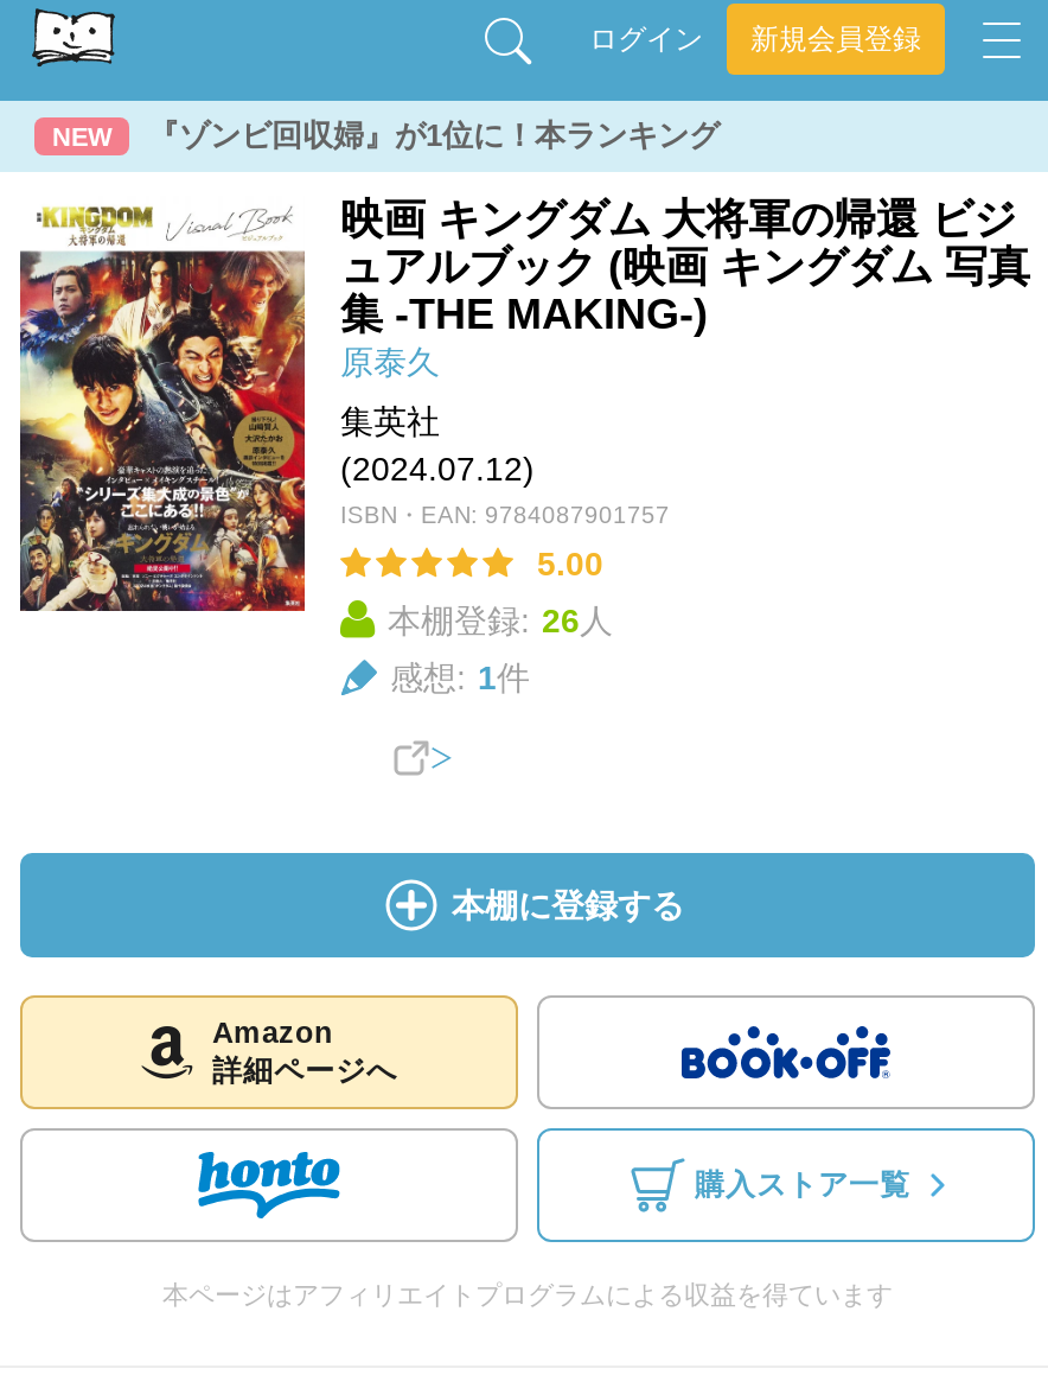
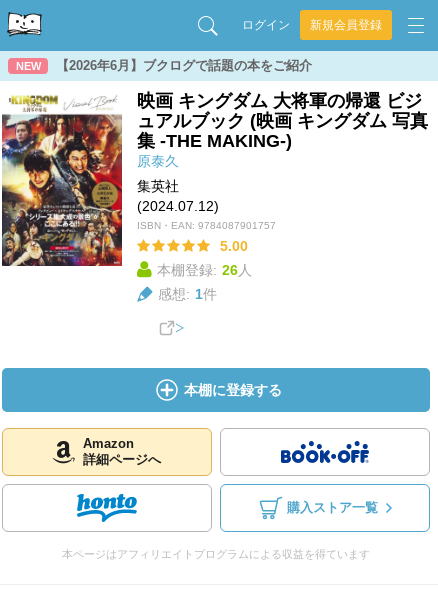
[148,117,720,153] 『ゾンビ回収婦』が1位に！本ランキング -> [56,58,312,73] 【2026年6月】ブクログで話題の本をご紹介

